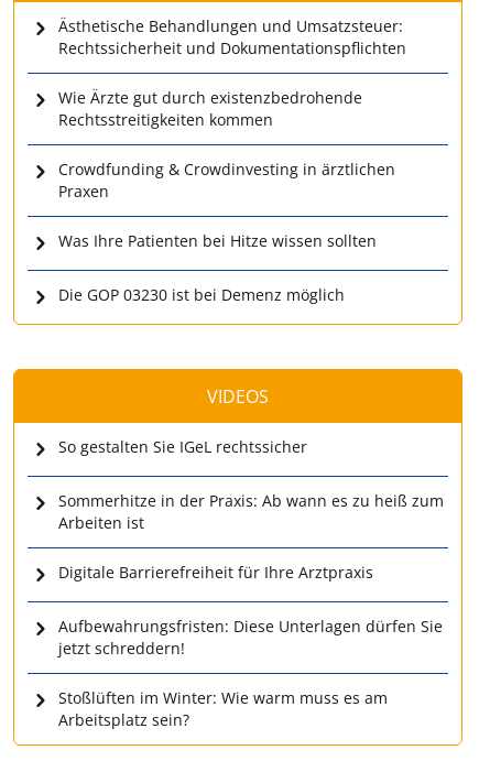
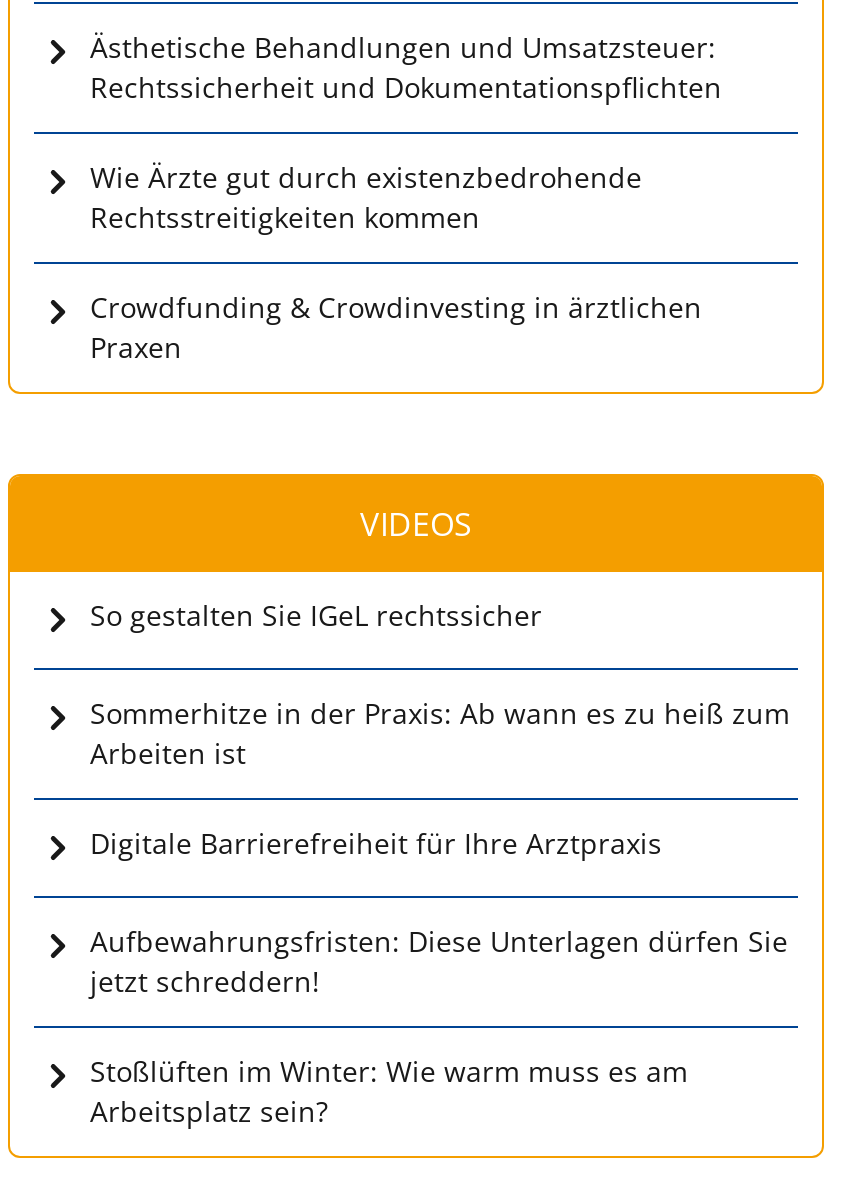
[58,230,377,305] Was Ihre Patienten bei Hitze wissen sollten | Die GOP 03230 ist bei Demenz möglich -> none

